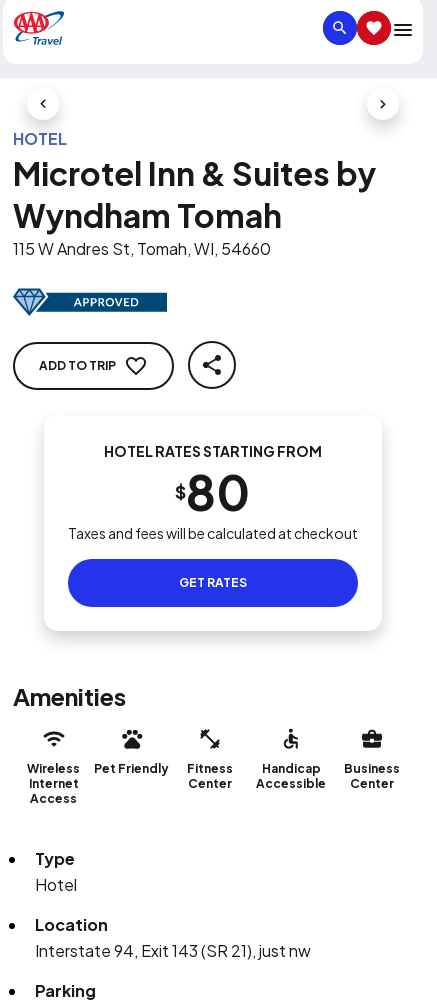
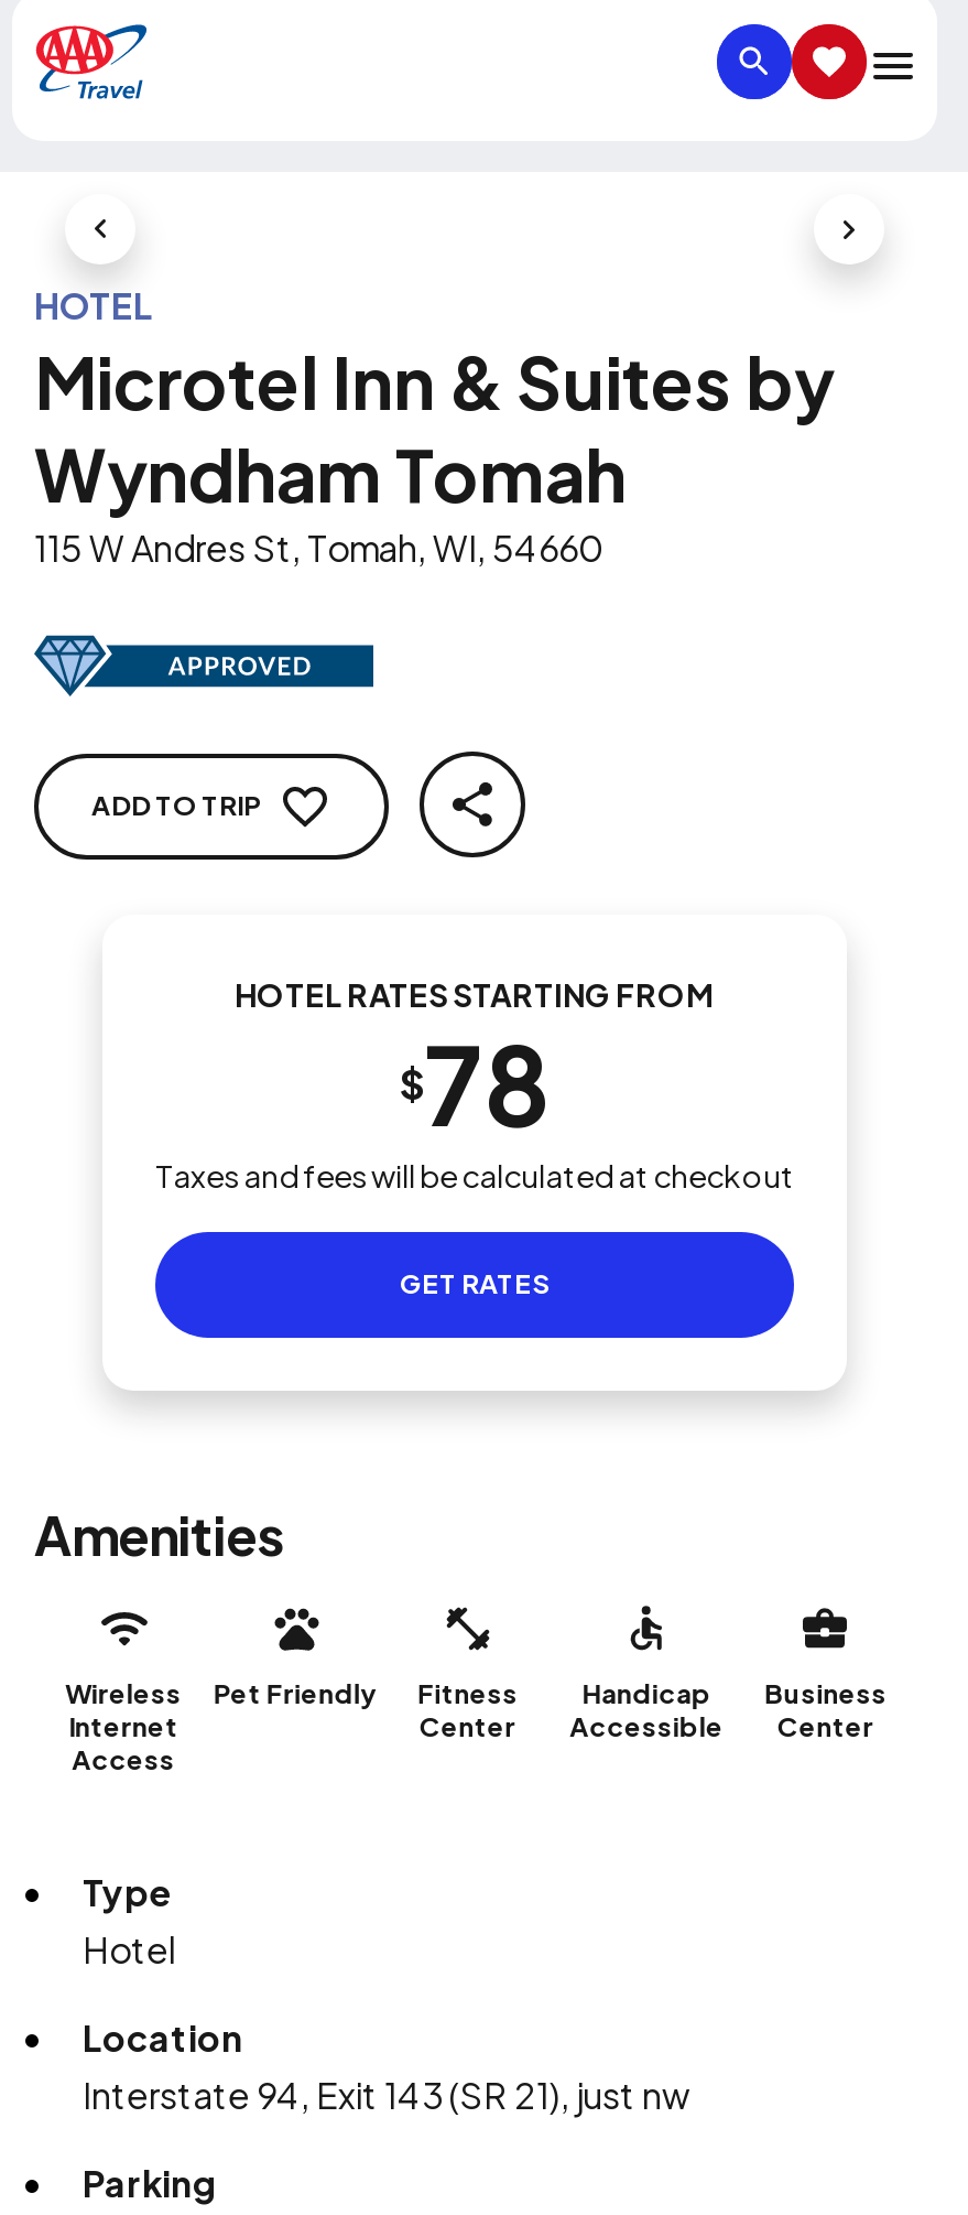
[175,461,250,522] $80 -> [400,1016,550,1150] $78

